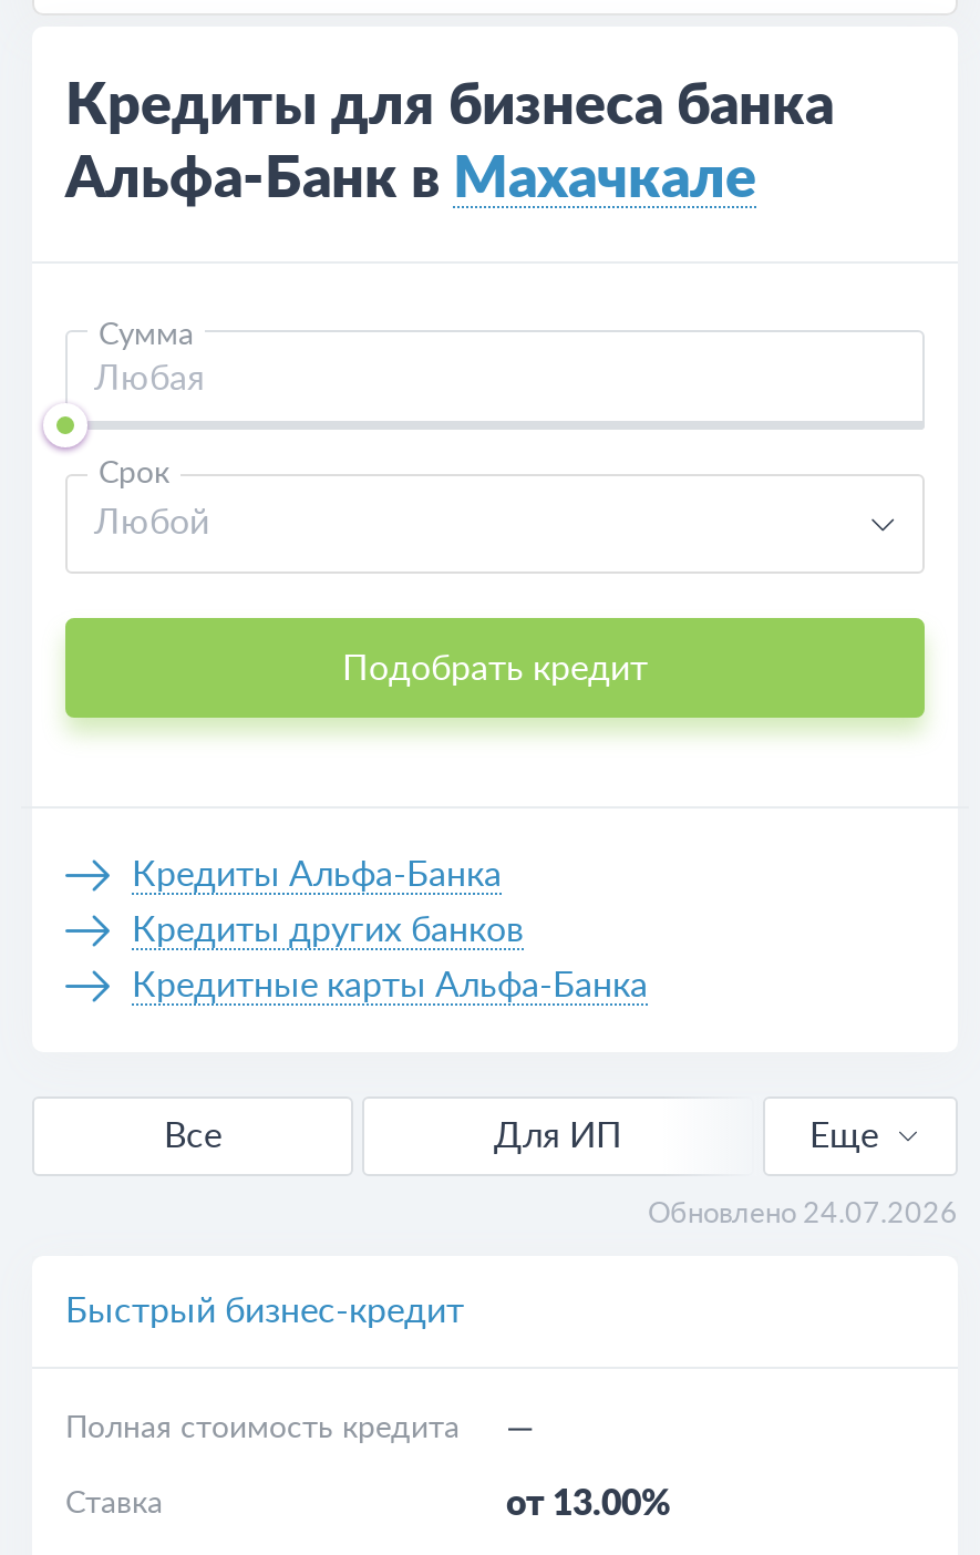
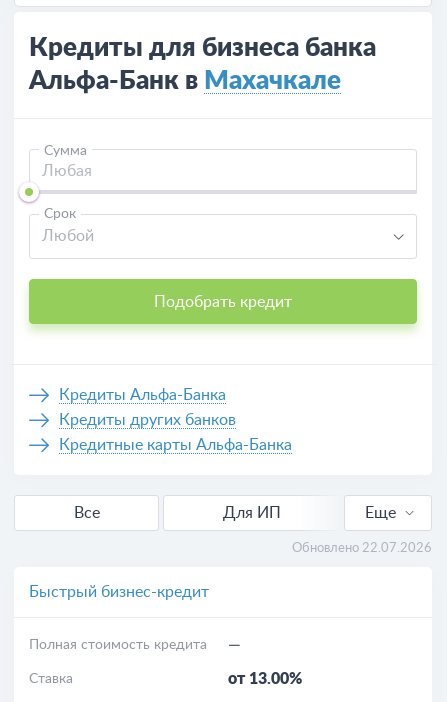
[648,1201,958,1229] Обновлено 24.07.2026 -> [292,542,432,555] Обновлено 22.07.2026

